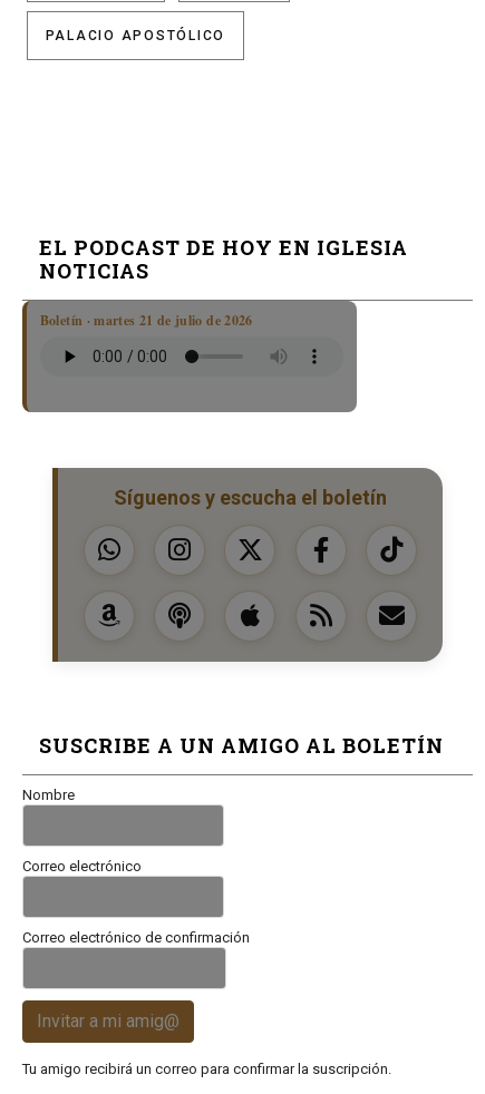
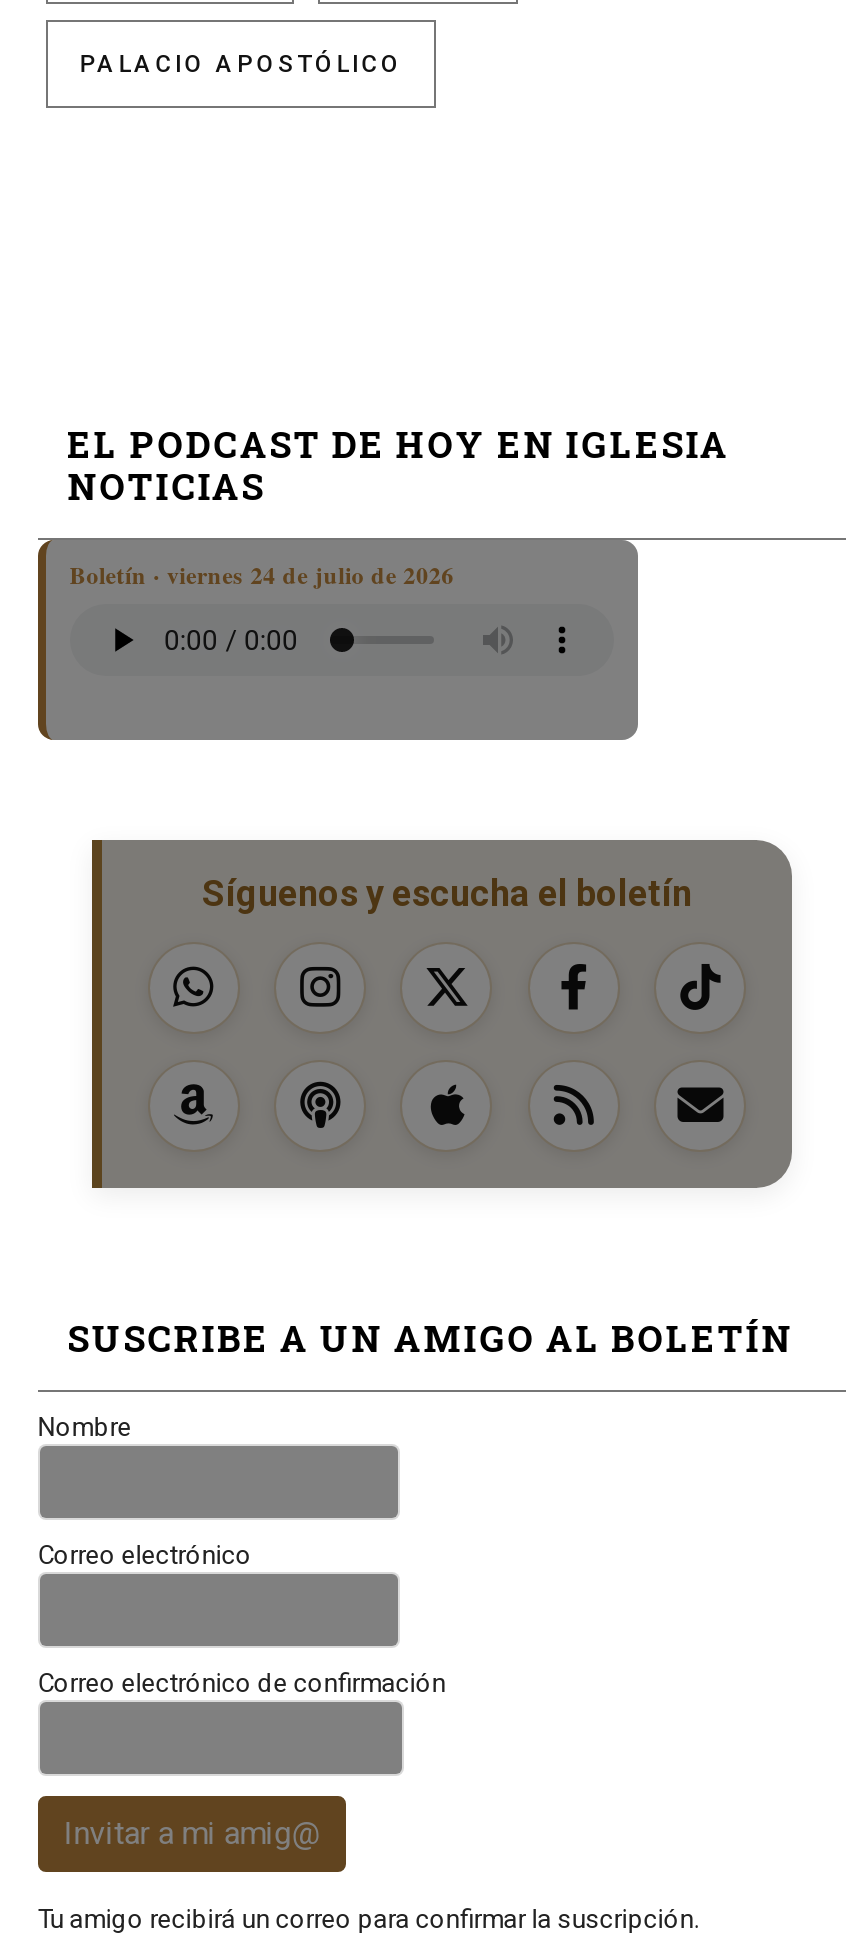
[40,310,253,329] Boletín · martes 21 de julio de 2026 -> [69,557,454,591] Boletín · viernes 24 de julio de 2026

